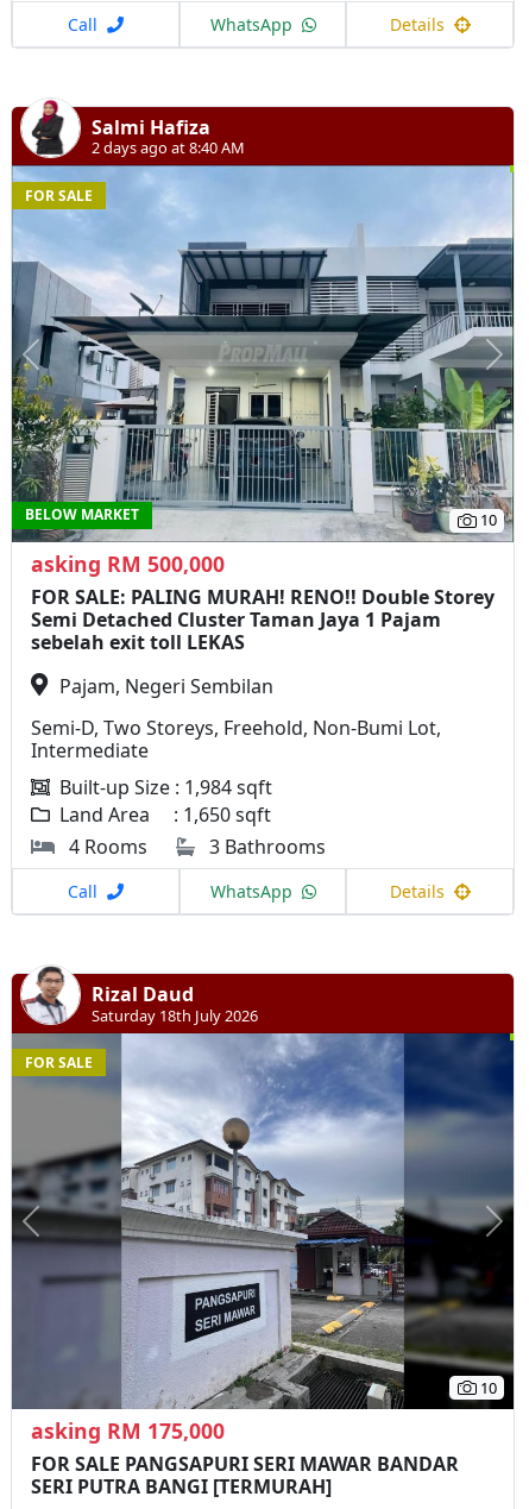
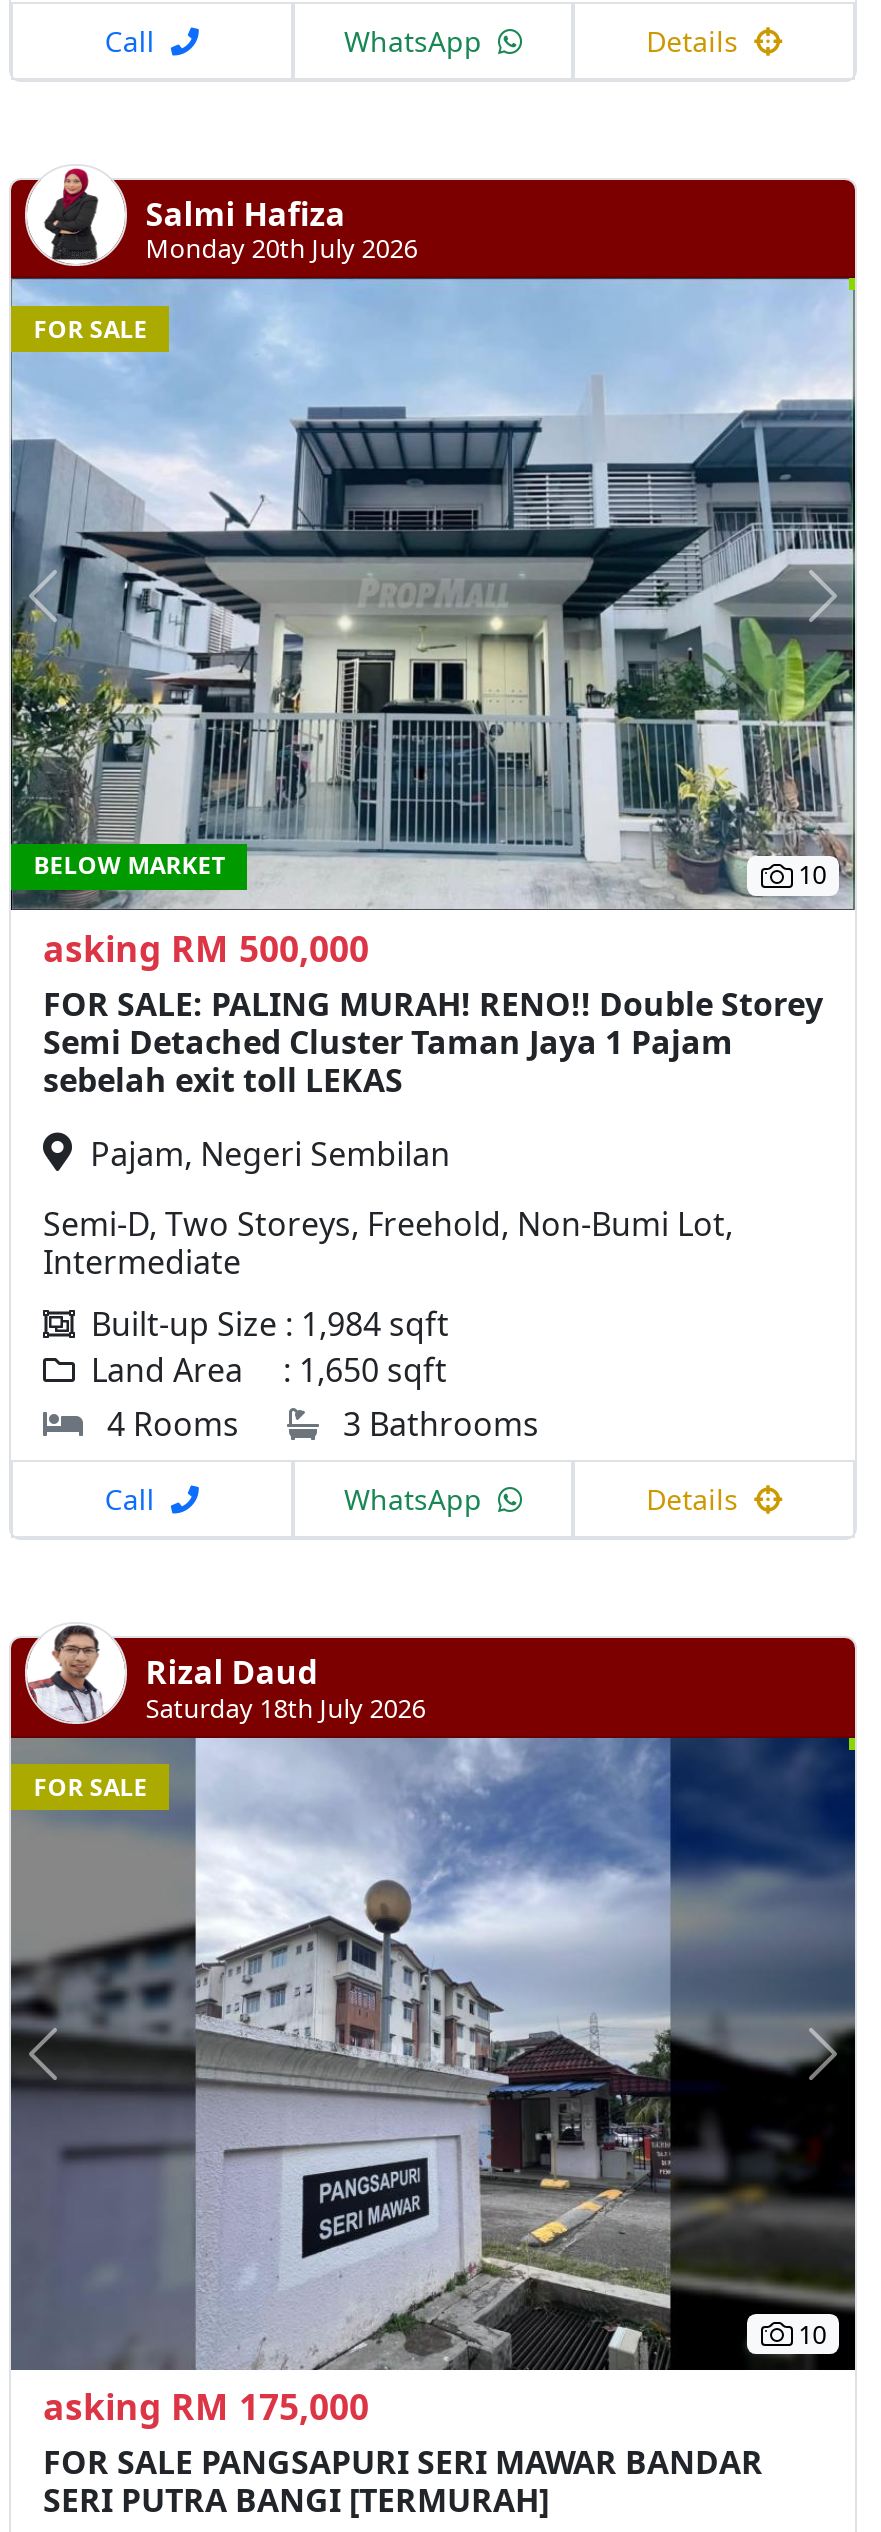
[92,137,245,159] 2 days ago at 8:40 AM -> [145,231,417,267] Monday 20th July 2026

